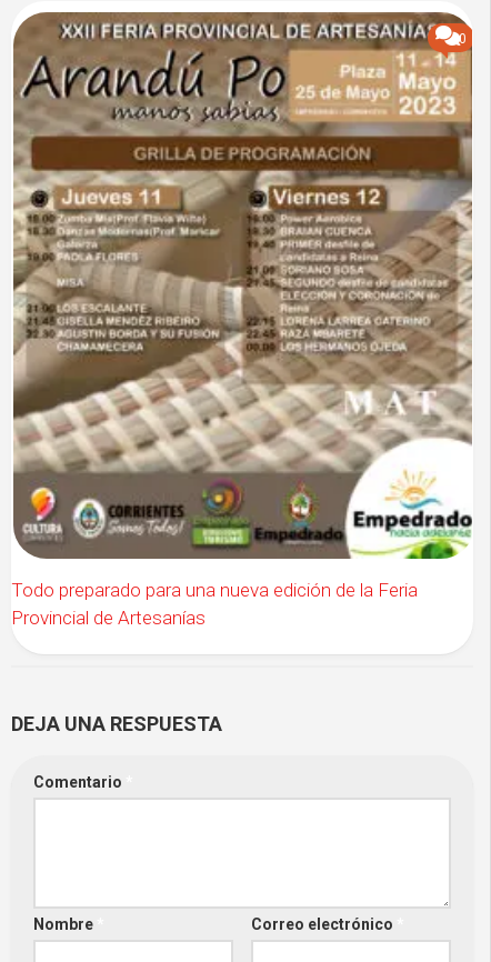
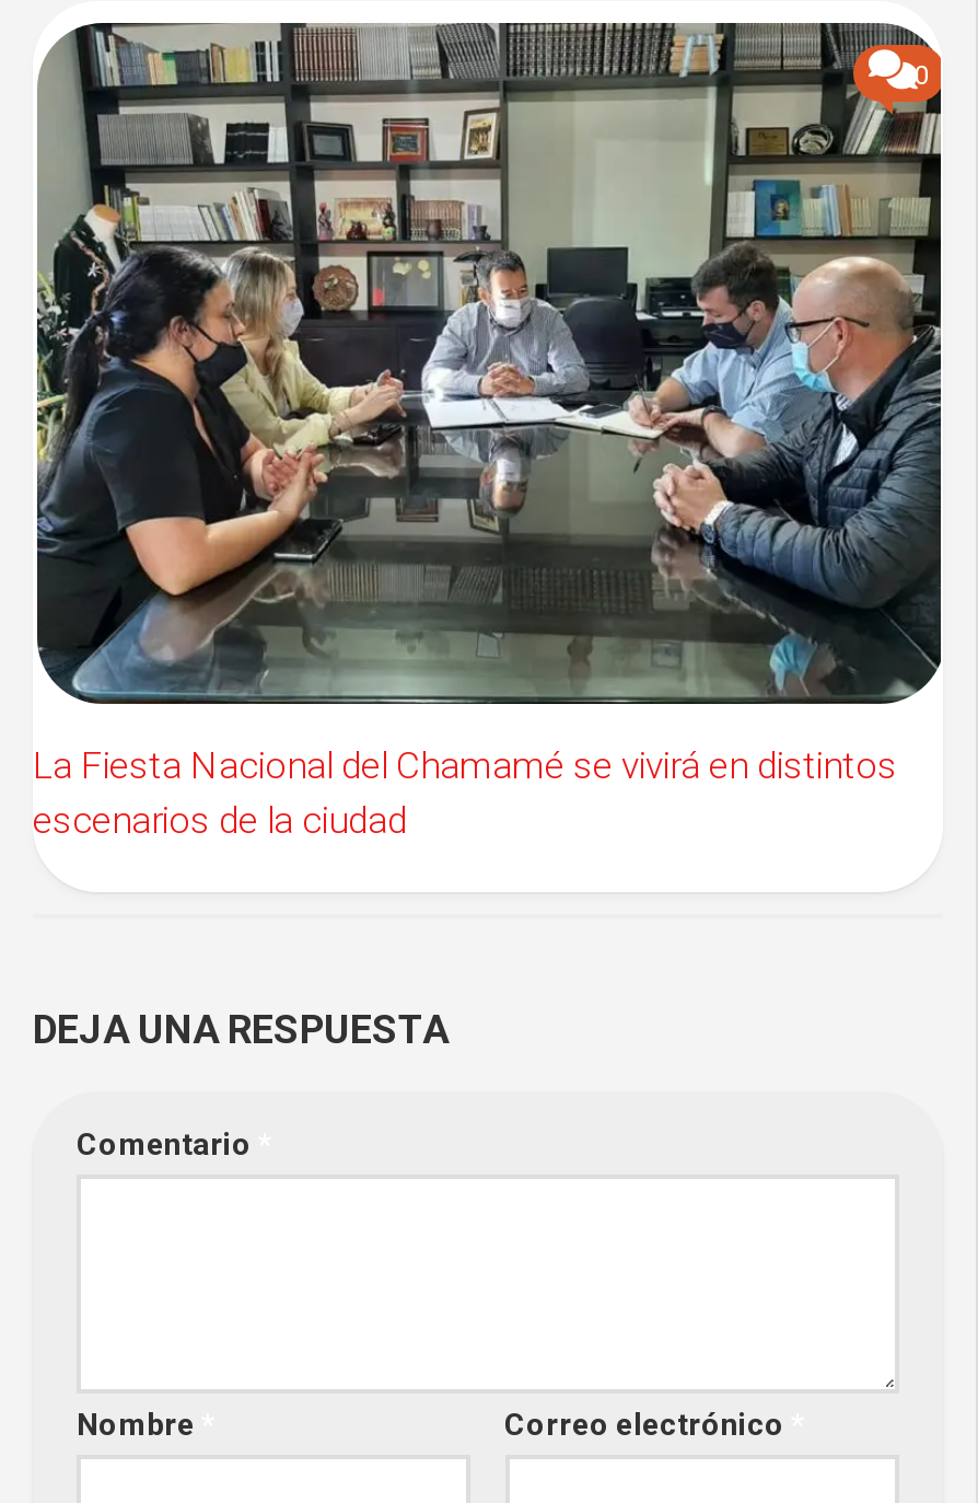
[11,11,473,628] [image] | Todo preparado para una nueva edición de la Feria | Provincial de Artesanías -> [33,22,943,843] [image] | La Fiesta Nacional del Chamamé se vivirá en distintos | escenarios de la ciudad

